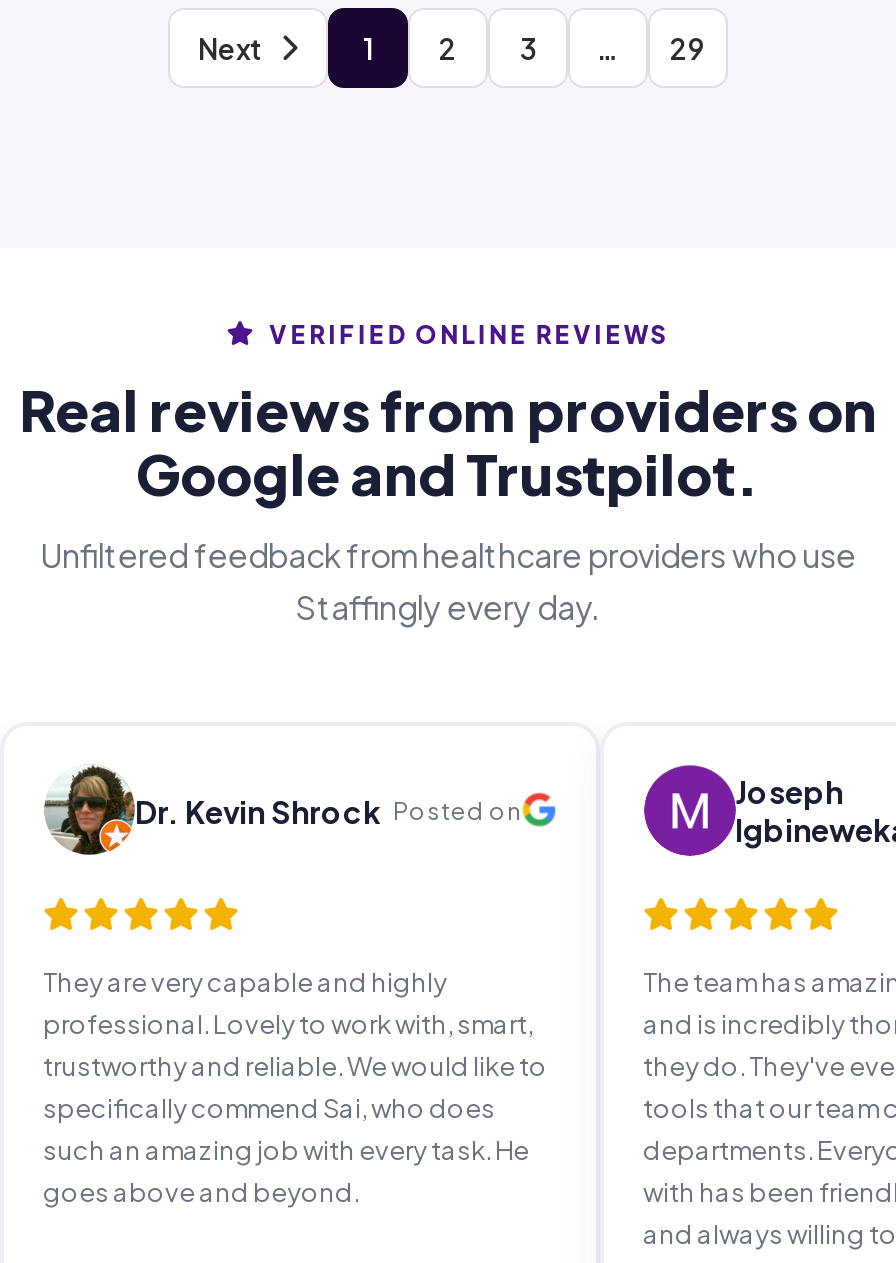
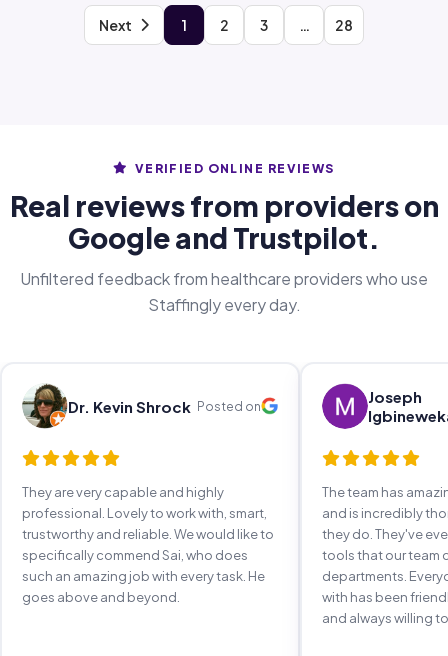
[670,30,706,66] 29 -> [335,16,353,34] 28

